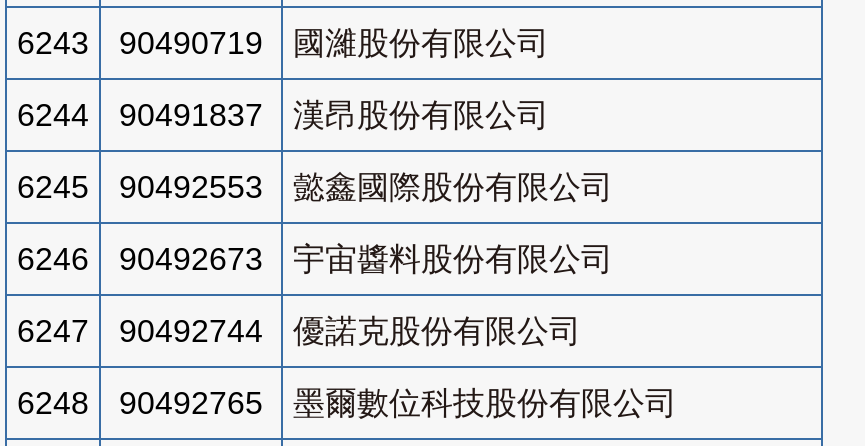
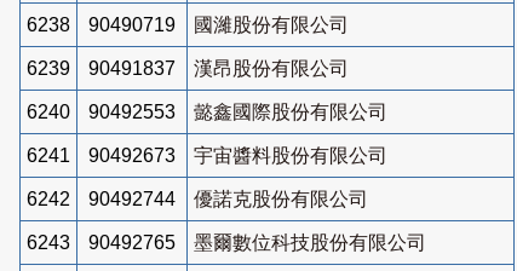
[17,26,549,60] 6243 90490719 國濰股份有限公司 -> [27,14,349,35] 6238 90490719 國濰股份有限公司
[17,98,549,132] 6244 90491837 漢昂股份有限公司 -> [27,58,349,79] 6239 90491837 漢昂股份有限公司
[17,170,613,204] 6245 90492553 懿鑫國際股份有限公司 -> [27,102,387,122] 6240 90492553 懿鑫國際股份有限公司
[17,242,613,276] 6246 90492673 宇宙醬料股份有限公司 -> [27,145,387,166] 6241 90492673 宇宙醬料股份有限公司
[17,314,581,348] 6247 90492744 優諾克股份有限公司 -> [27,189,368,209] 6242 90492744 優諾克股份有限公司
[17,386,677,420] 6248 90492765 墨爾數位科技股份有限公司 -> [27,232,426,253] 6243 90492765 墨爾數位科技股份有限公司

